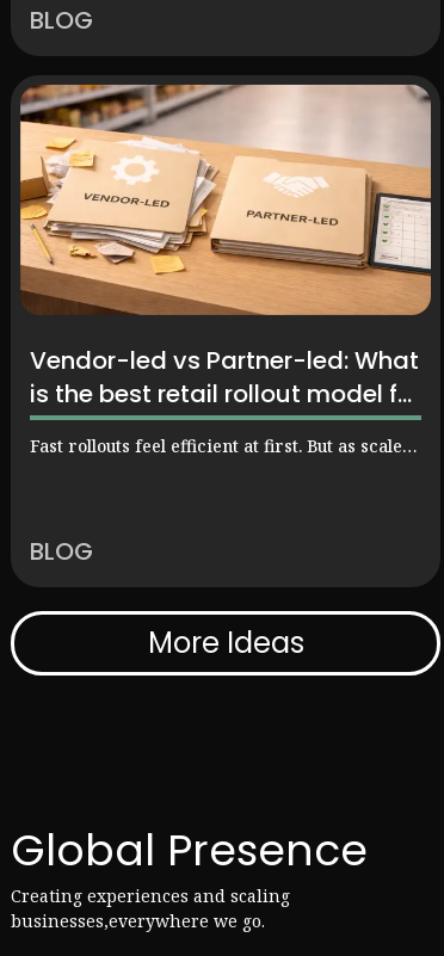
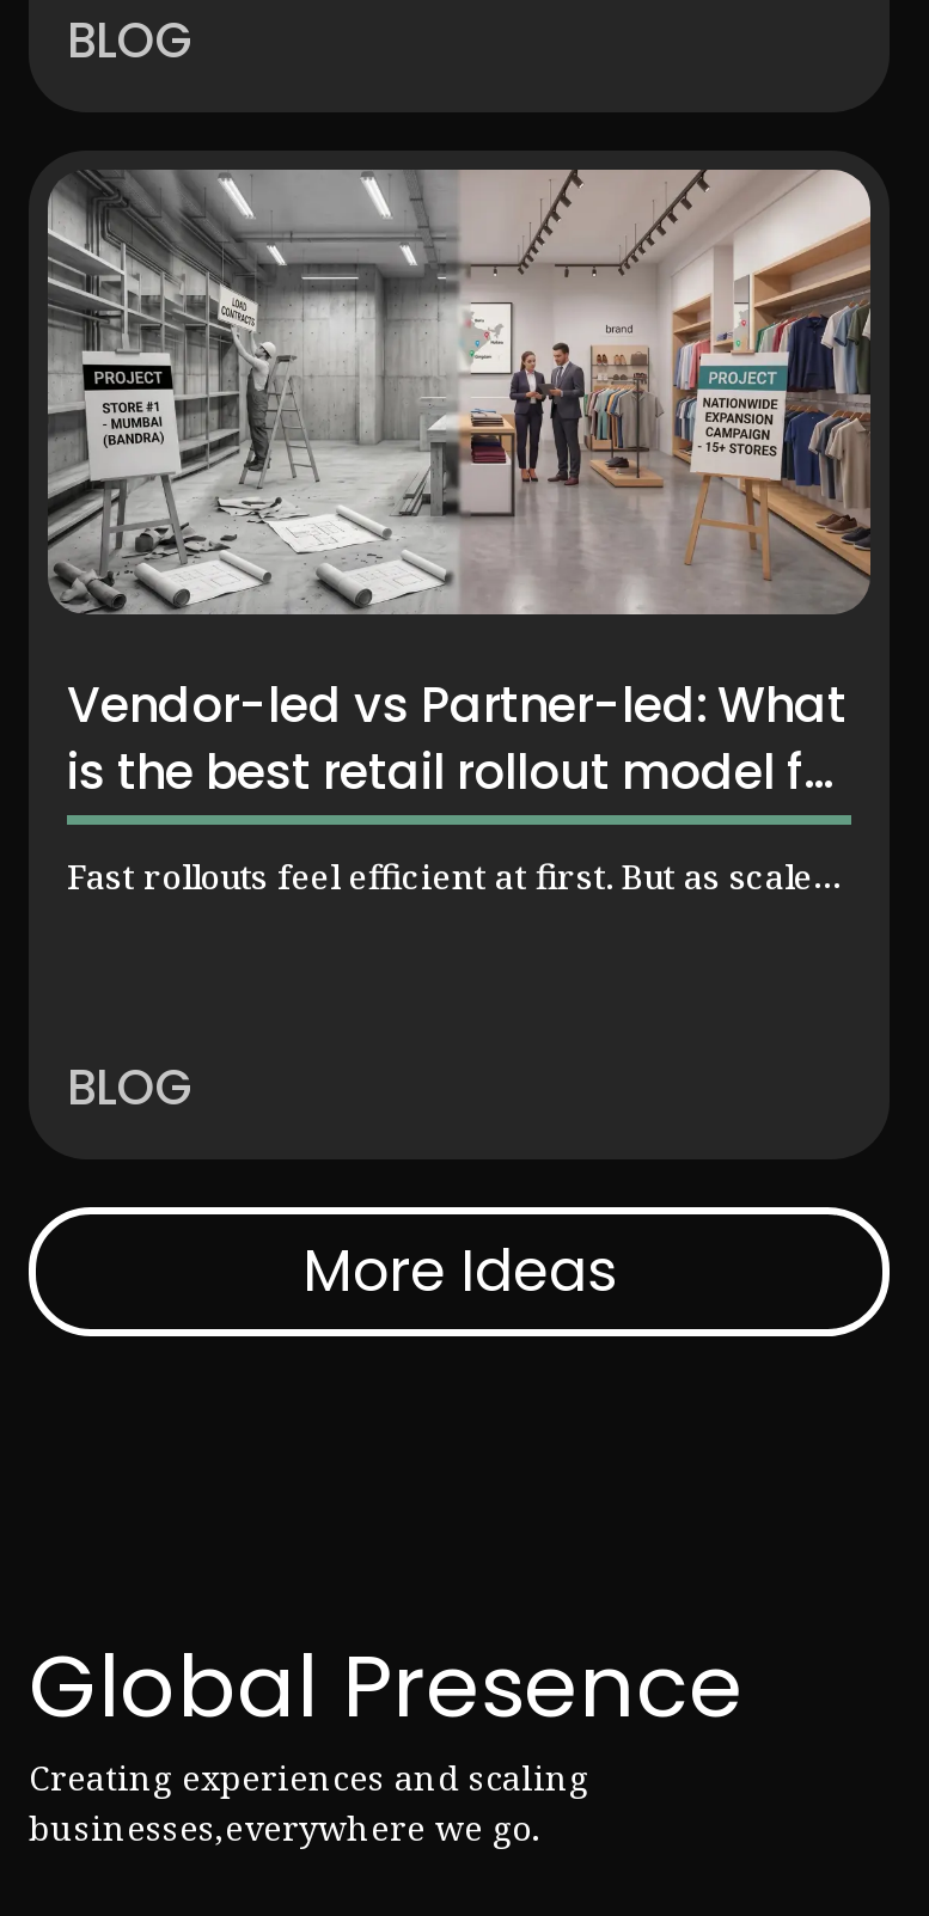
[19,84,432,316] [image] -> [45,167,870,617] [image]

